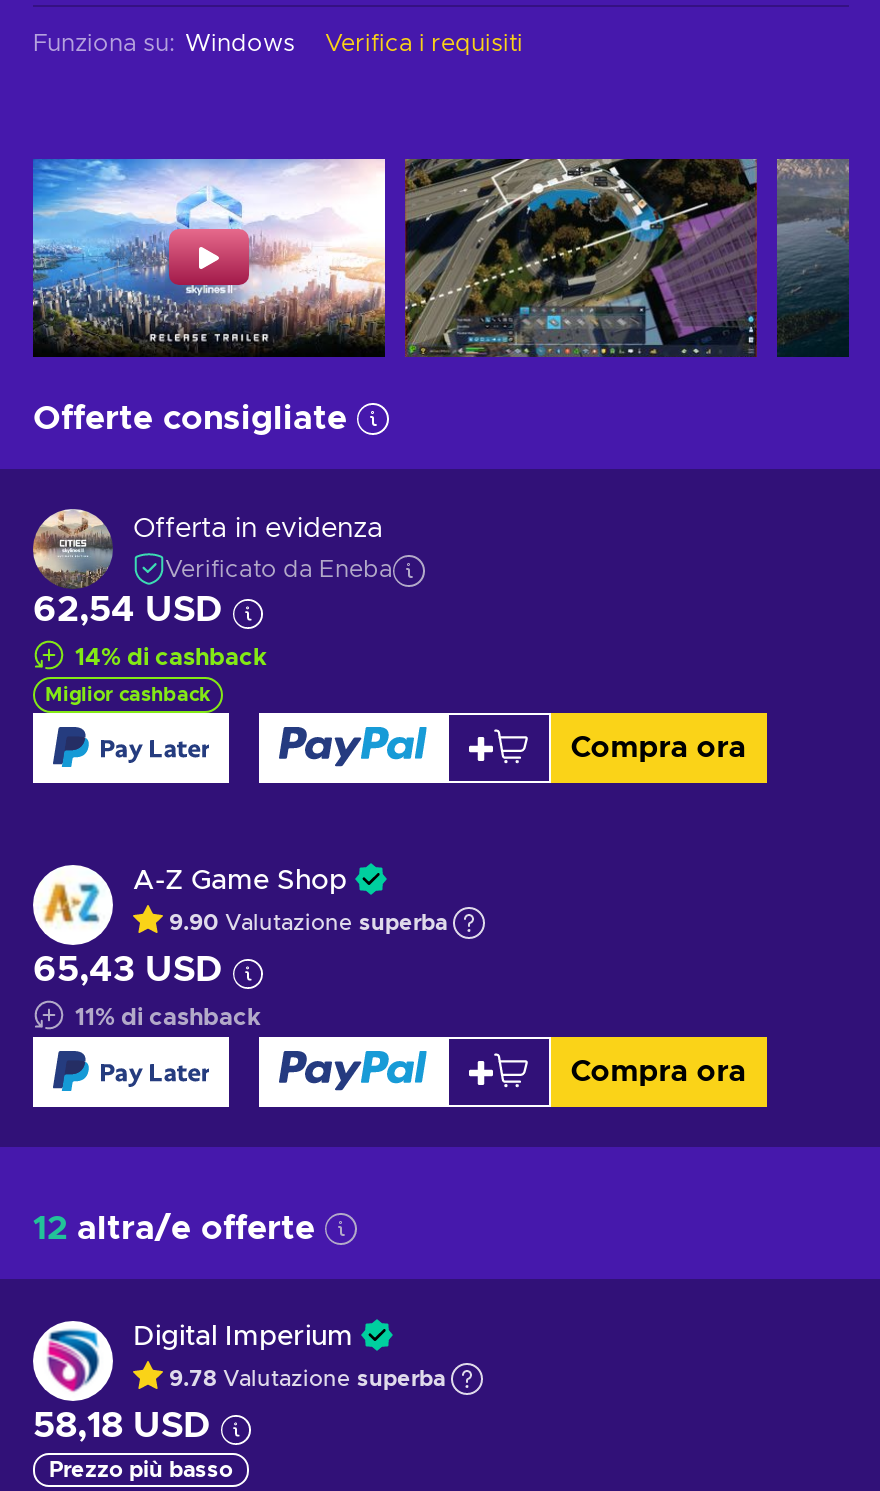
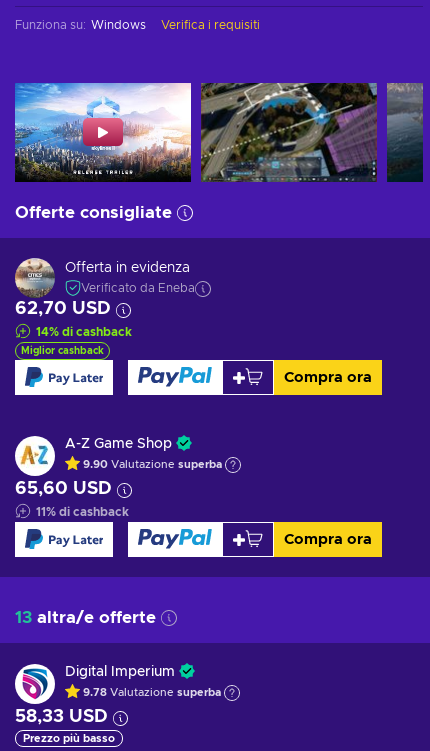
[33,592,223,628] 62,54 USD -> [15,300,111,318] 62,70 USD
[33,952,223,988] 65,43 USD -> [15,480,112,498] 65,60 USD
[33,1210,315,1244] 12 altra/e offerte -> [15,609,156,626] 13 altra/e offerte
[33,1408,211,1444] 58,18 USD -> [15,708,108,726] 58,33 USD

